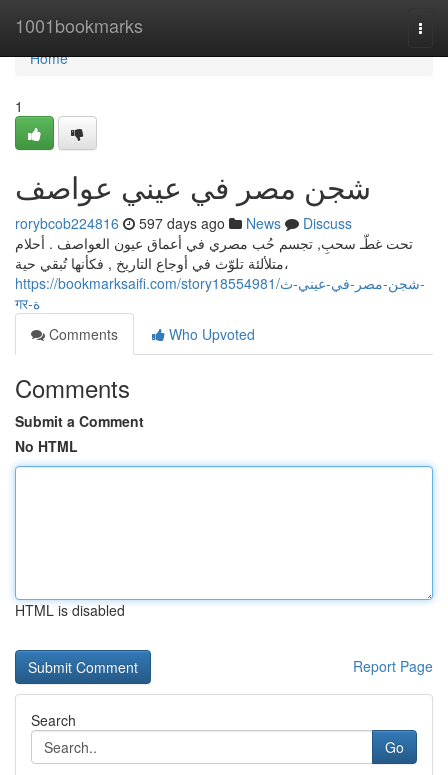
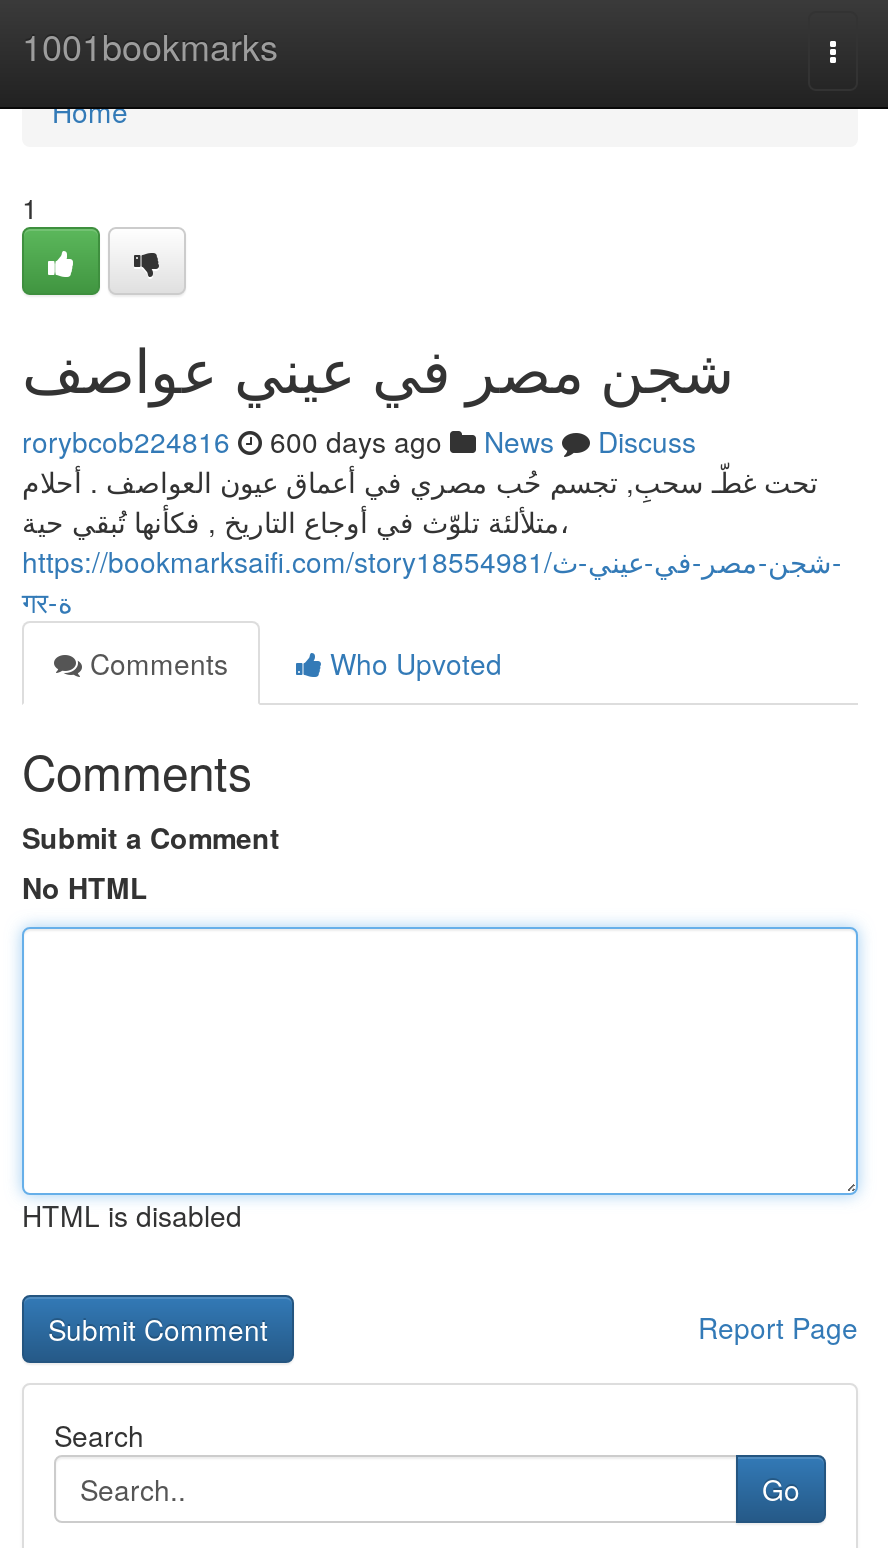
[15,213,352,233] rorybcob224816 597 days ago News Discuss -> [22,421,696,461] rorybcob224816 600 days ago News Discuss

